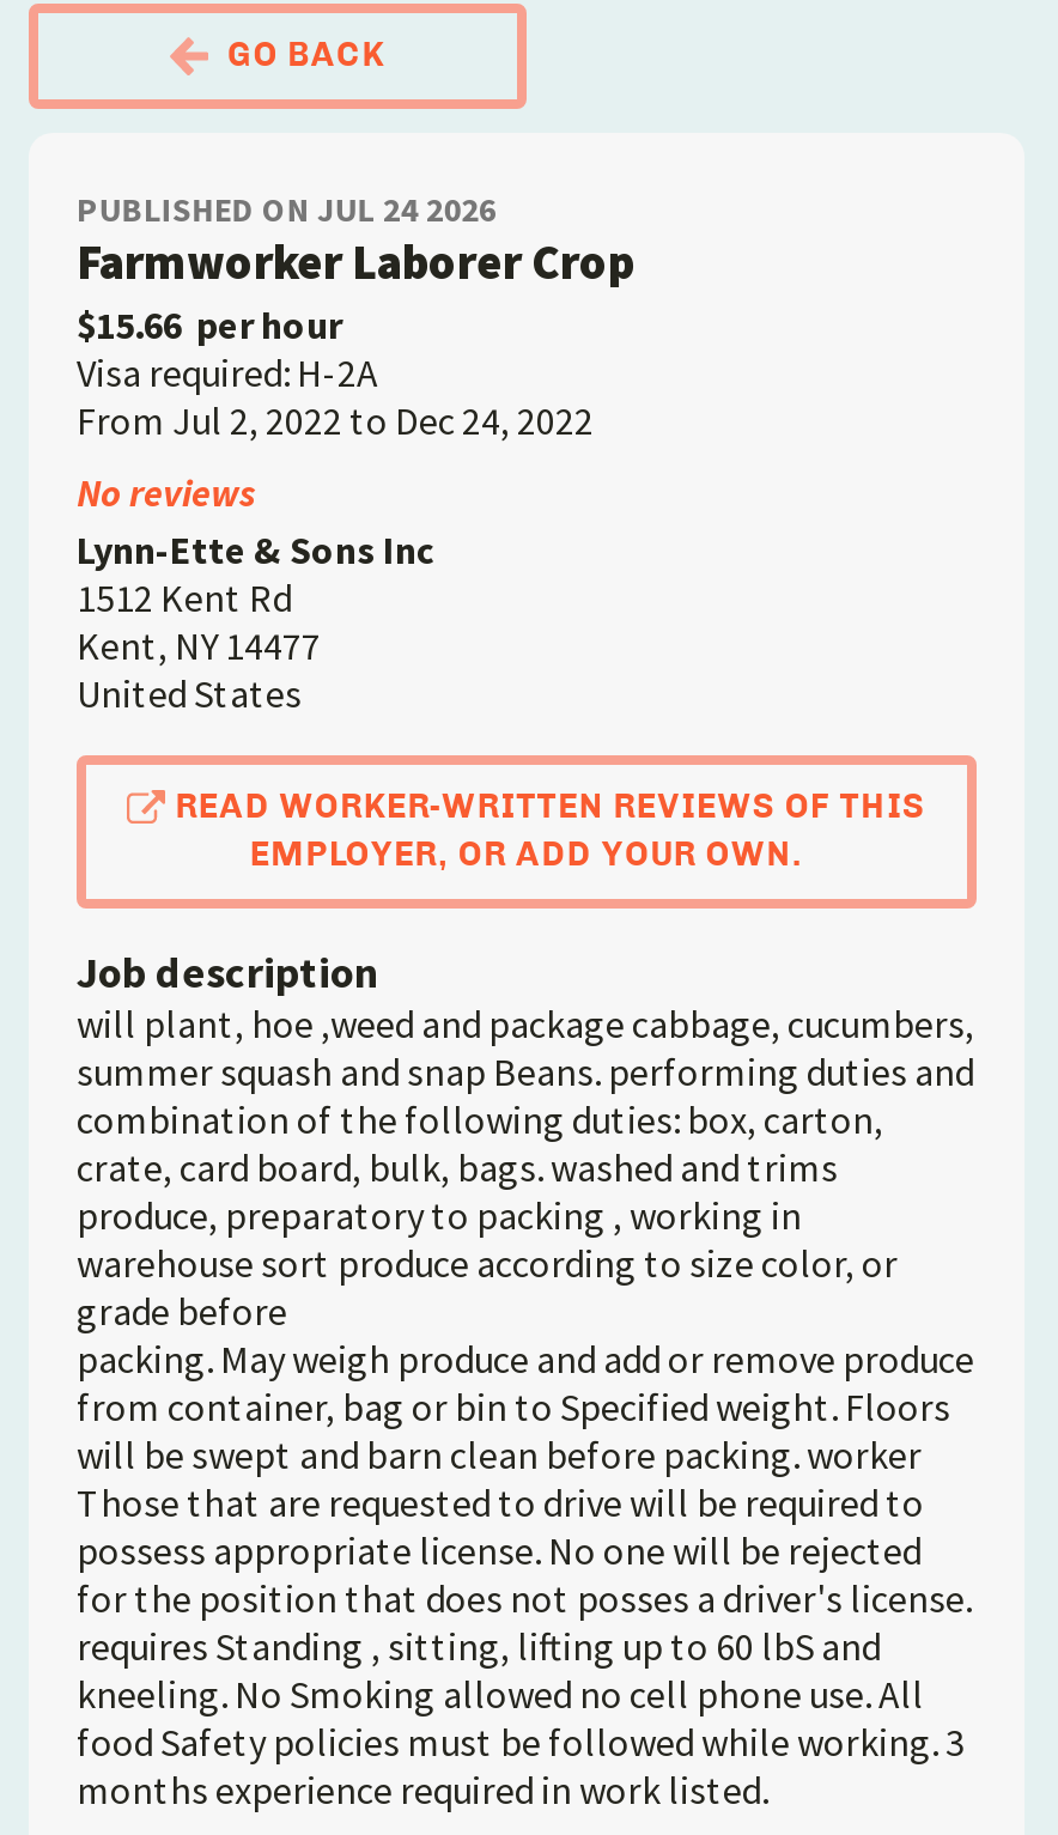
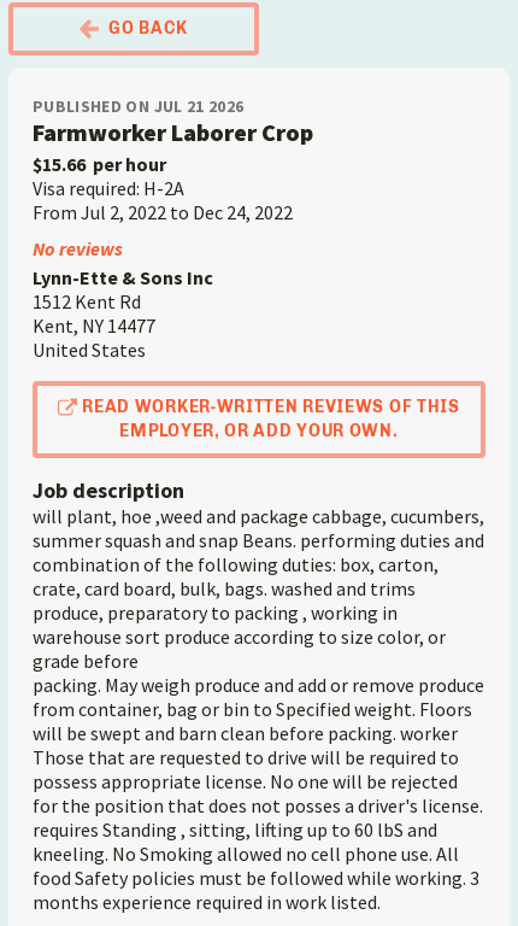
[77,188,496,231] PUBLISHED ON JUL 24 2026 -> [33,95,244,117] PUBLISHED ON JUL 21 2026

